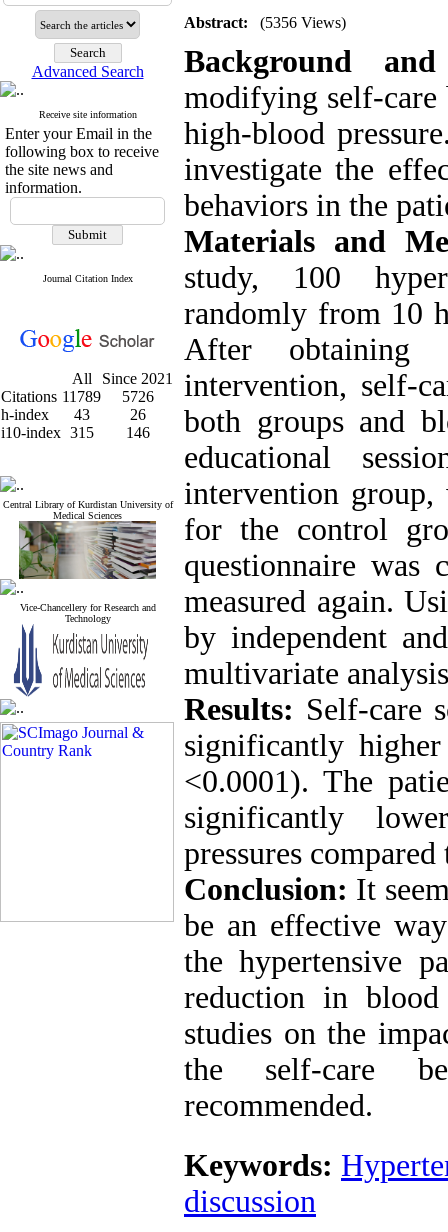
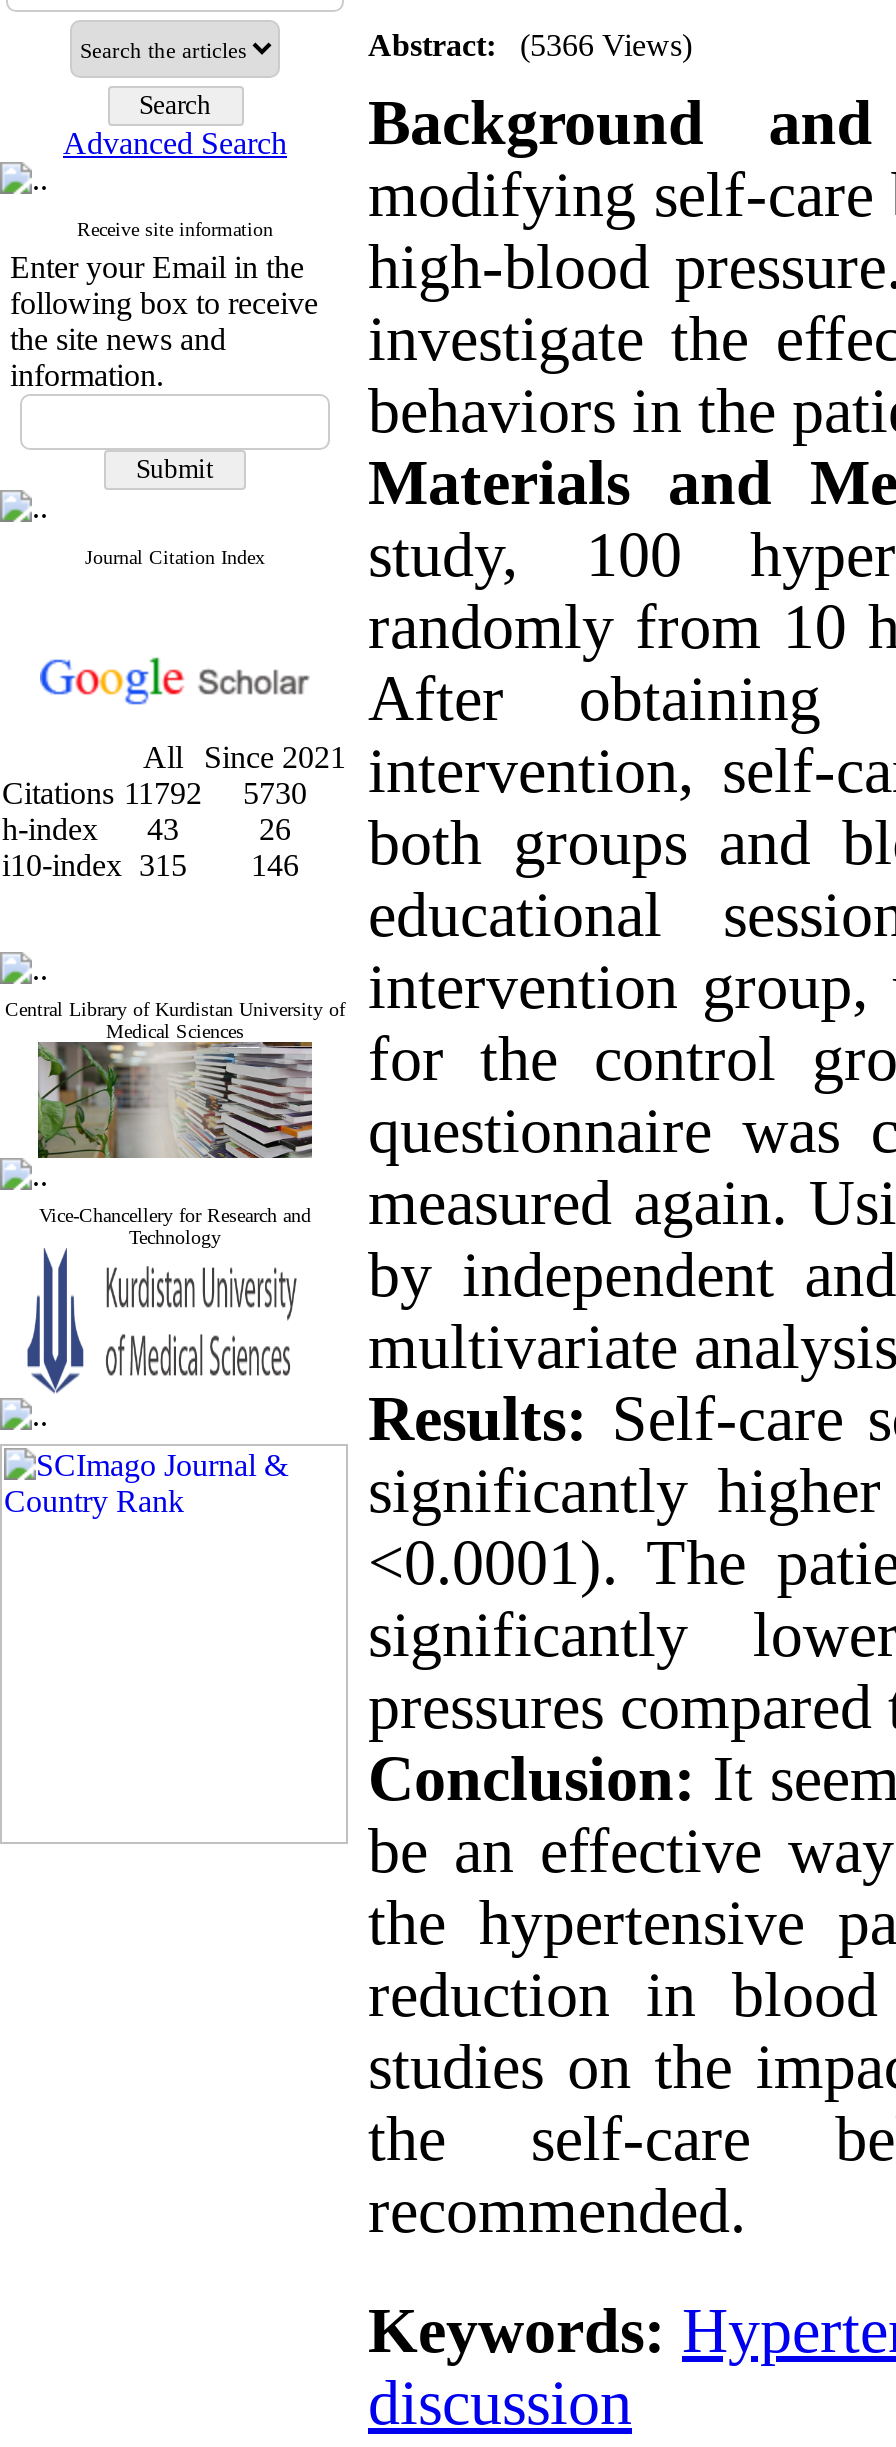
[184,14,346,31] Abstract: (5356 Views) -> [368,28,692,62] Abstract: (5366 Views)
[1,388,101,405] Citations 11789 -> [2,776,202,810] Citations 11792
[121,388,153,405] 5726 -> [243,776,307,810] 5730

